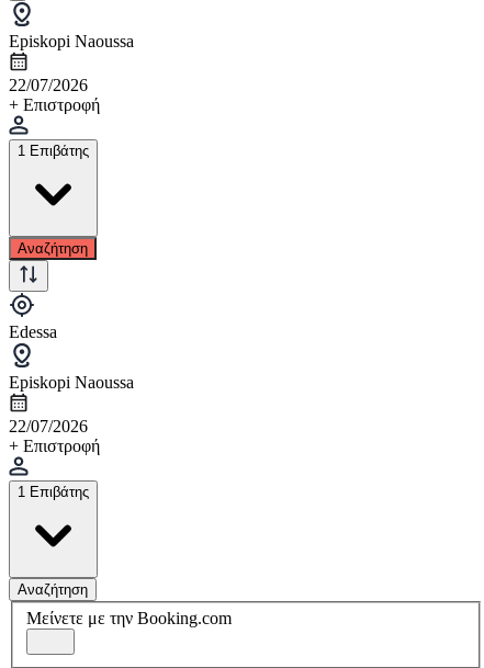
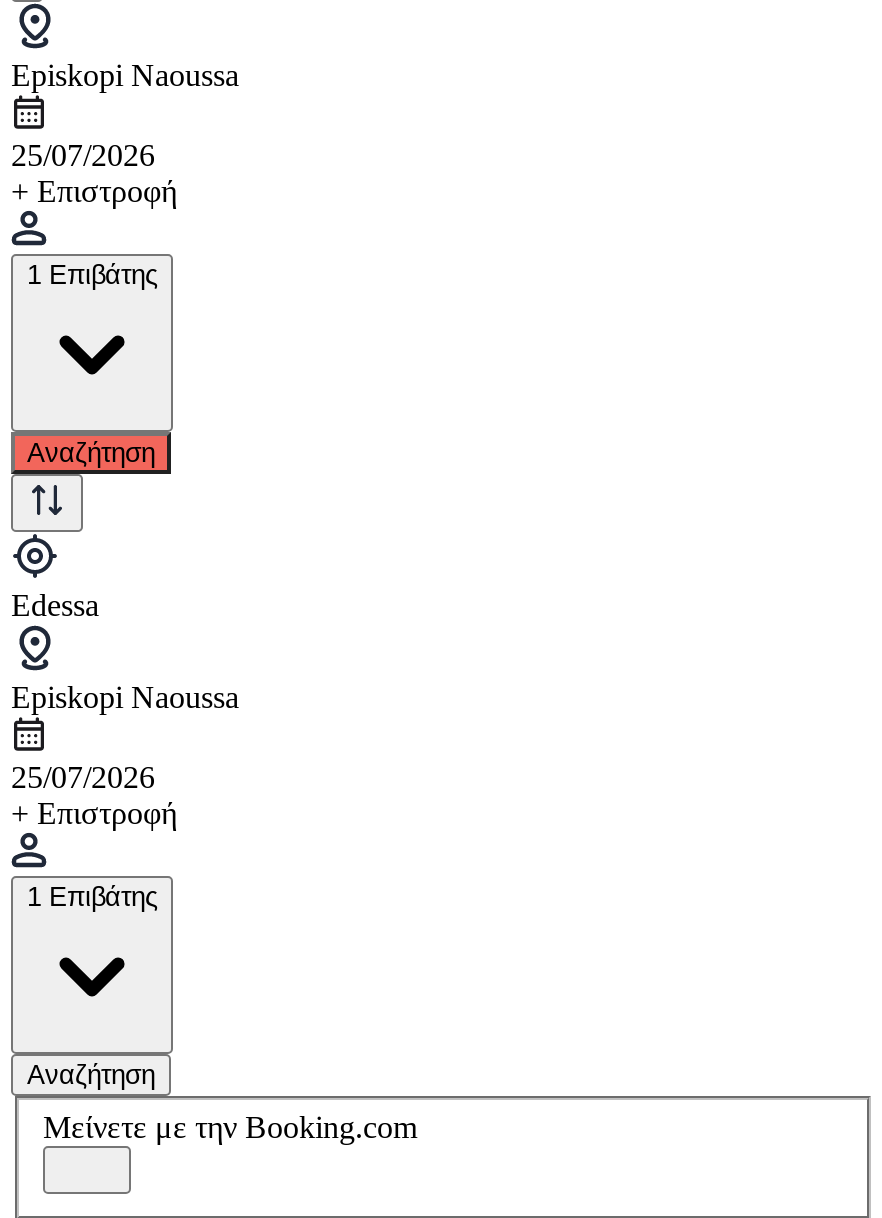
[9,75,88,94] 22/07/2026 -> [11,138,155,172] 25/07/2026
[9,417,88,435] 22/07/2026 -> [11,760,155,794] 25/07/2026

